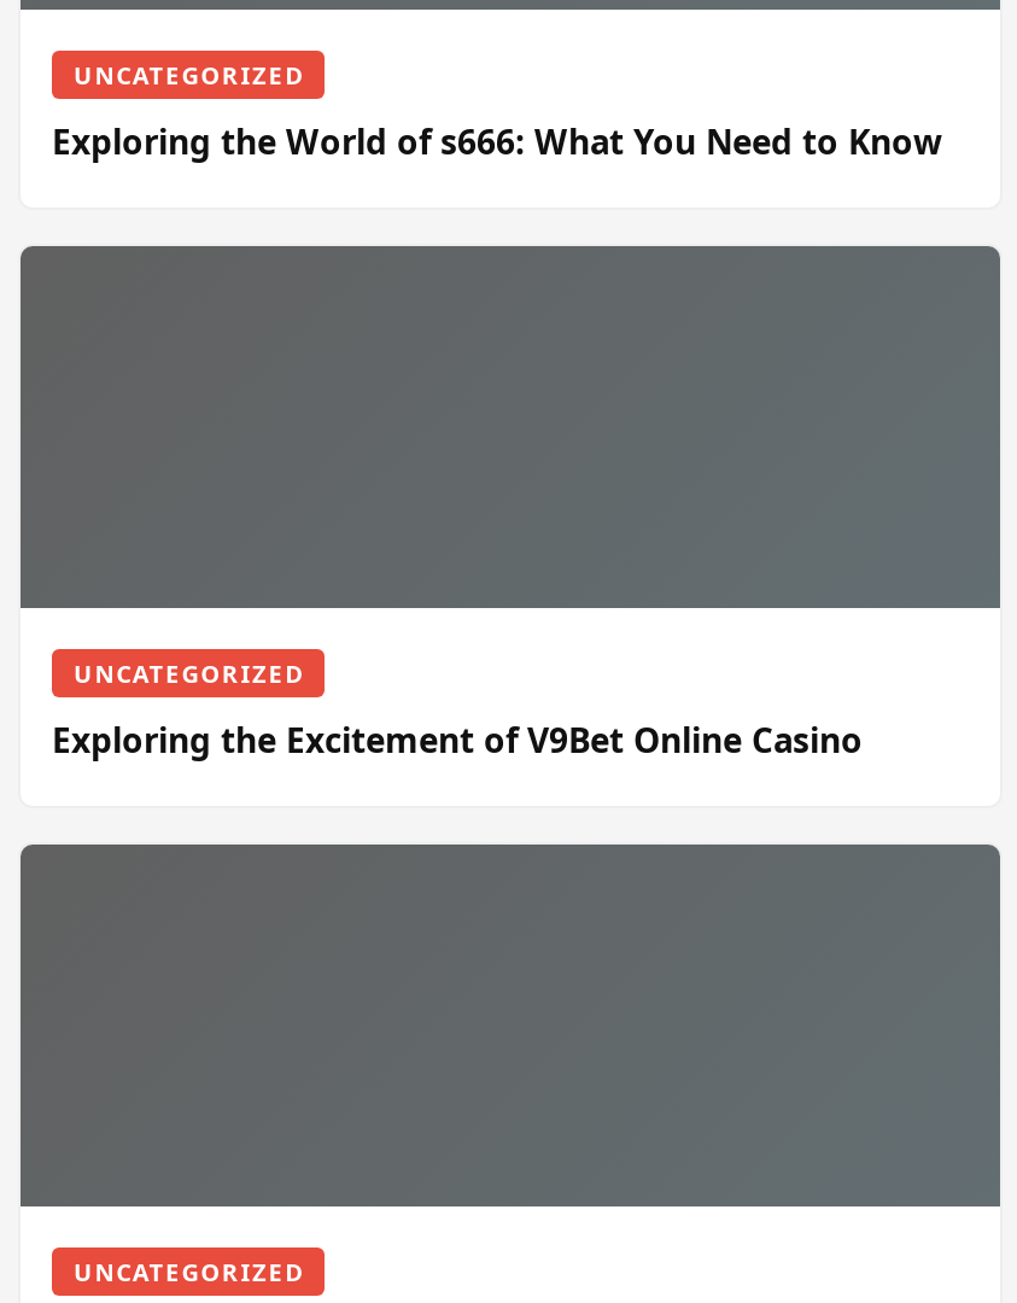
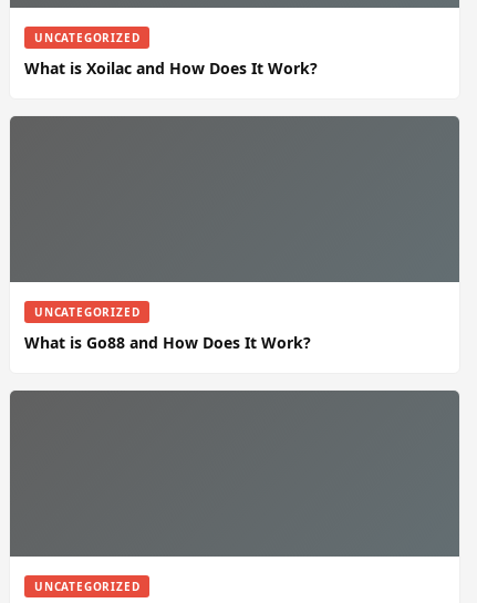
[52,118,942,164] Exploring the World of s666: What You Need to Know -> [24,58,318,79] What is Xoilac and How Does It Work?
[52,717,863,762] Exploring the Excitement of V9Bet Online Casino -> [24,332,311,353] What is Go88 and How Does It Work?

